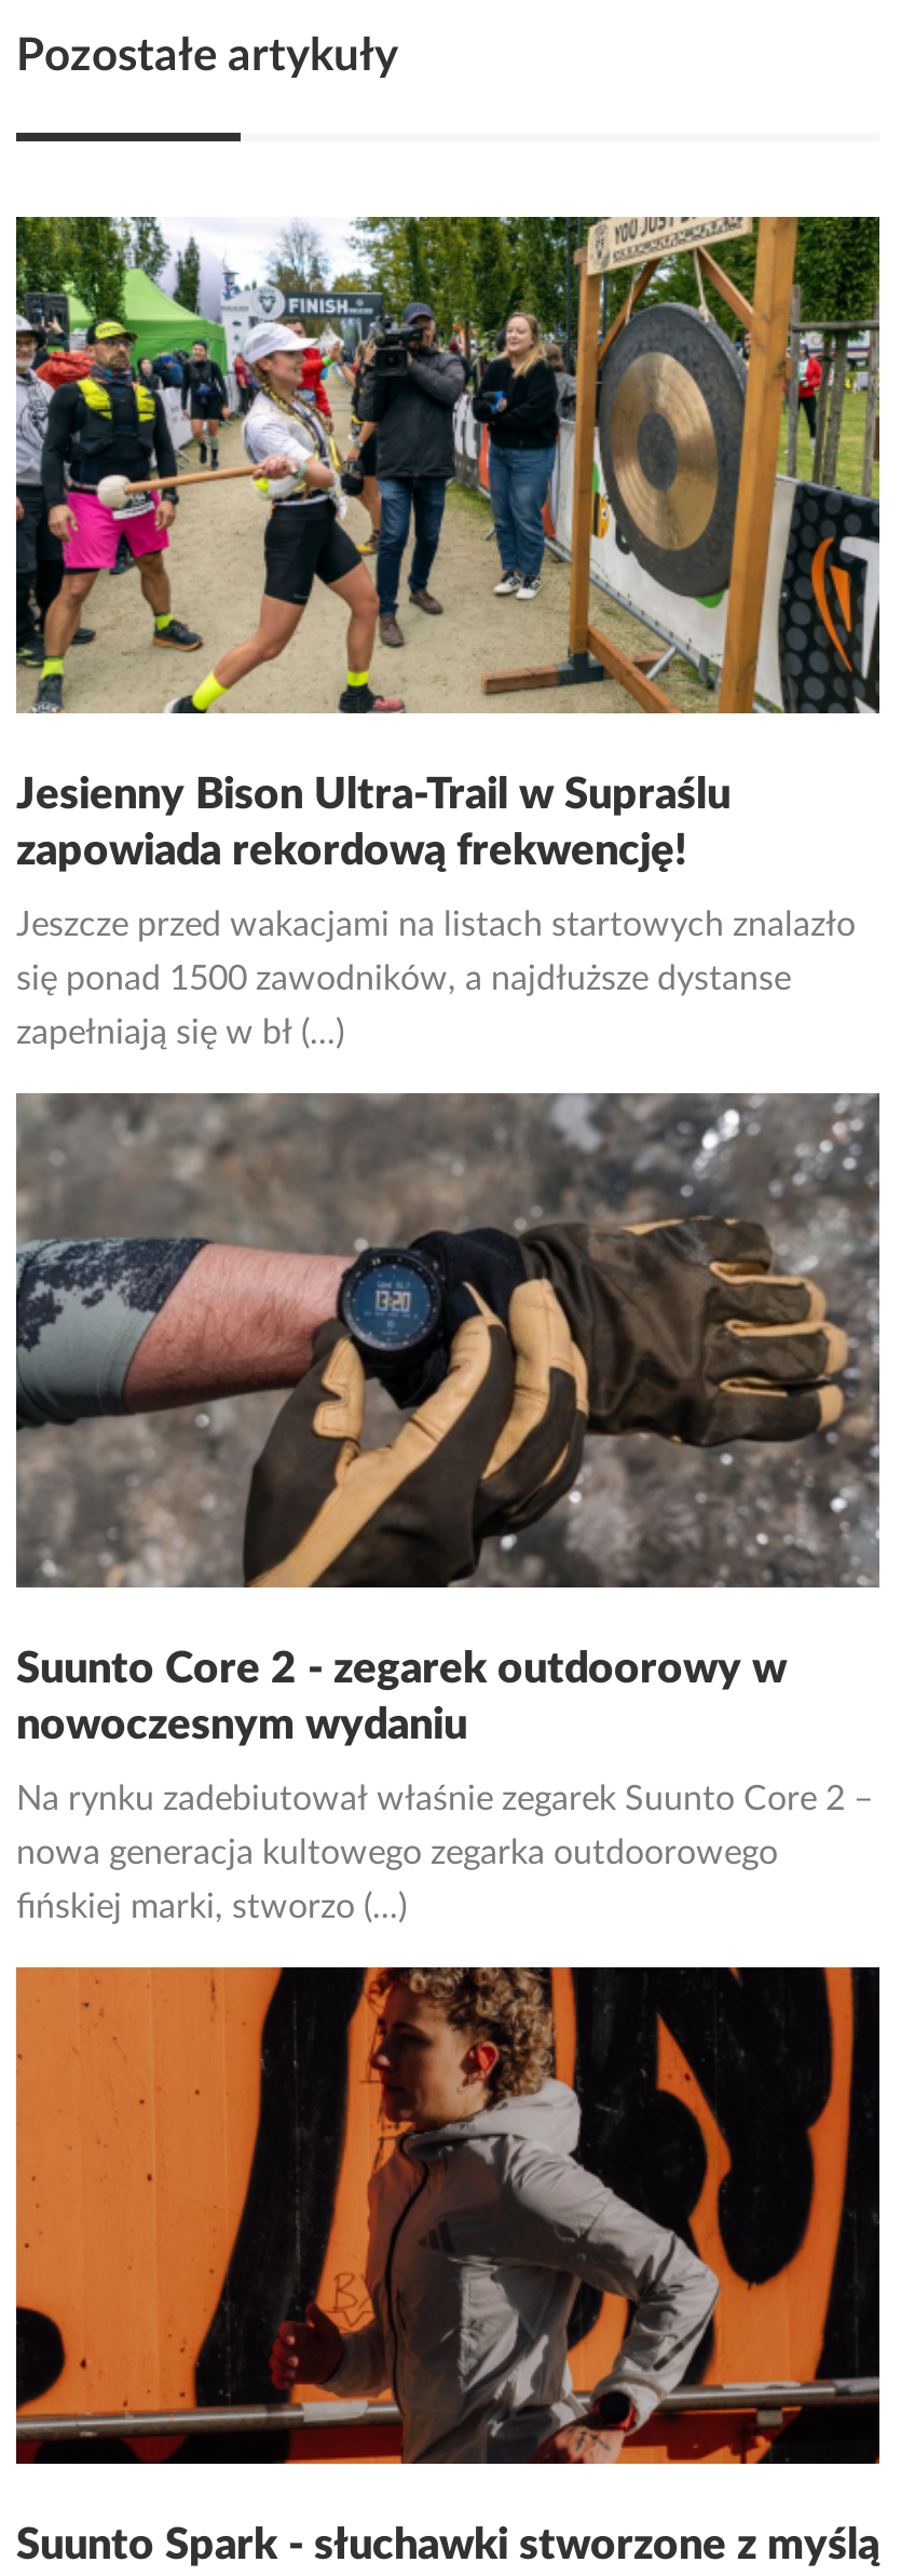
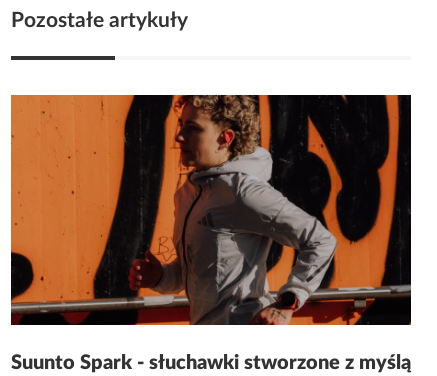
[14,215,882,1049] [image] | Jesienny Bison Ultra-Trail w Supraślu | zapowiada rekordową frekwencję! | Jeszcze przed wakacjami na listach startowych znalazło | się ponad 1500 zawodników, a najdłuższe dystanse | zapełniają się w bł (...) -> none
[14,1091,882,1925] [image] | Suunto Core 2 - zegarek outdoorowy w | nowoczesnym wydaniu | Na rynku zadebiutował właśnie zegarek Suunto Core 2 – | nowa generacja kultowego zegarka outdoorowego | fińskiej marki, stworzo (...) -> none

